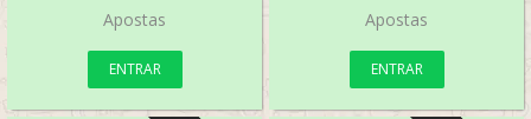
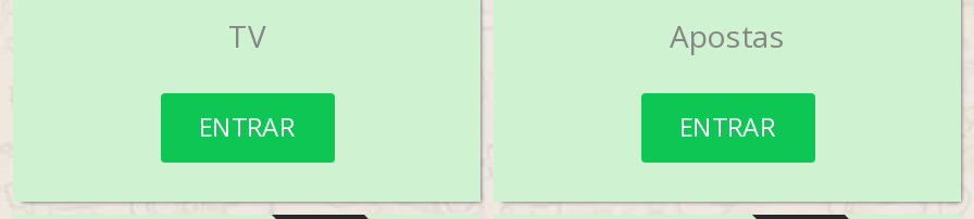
[103,8,166,31] Apostas -> [228,15,265,56] TV

